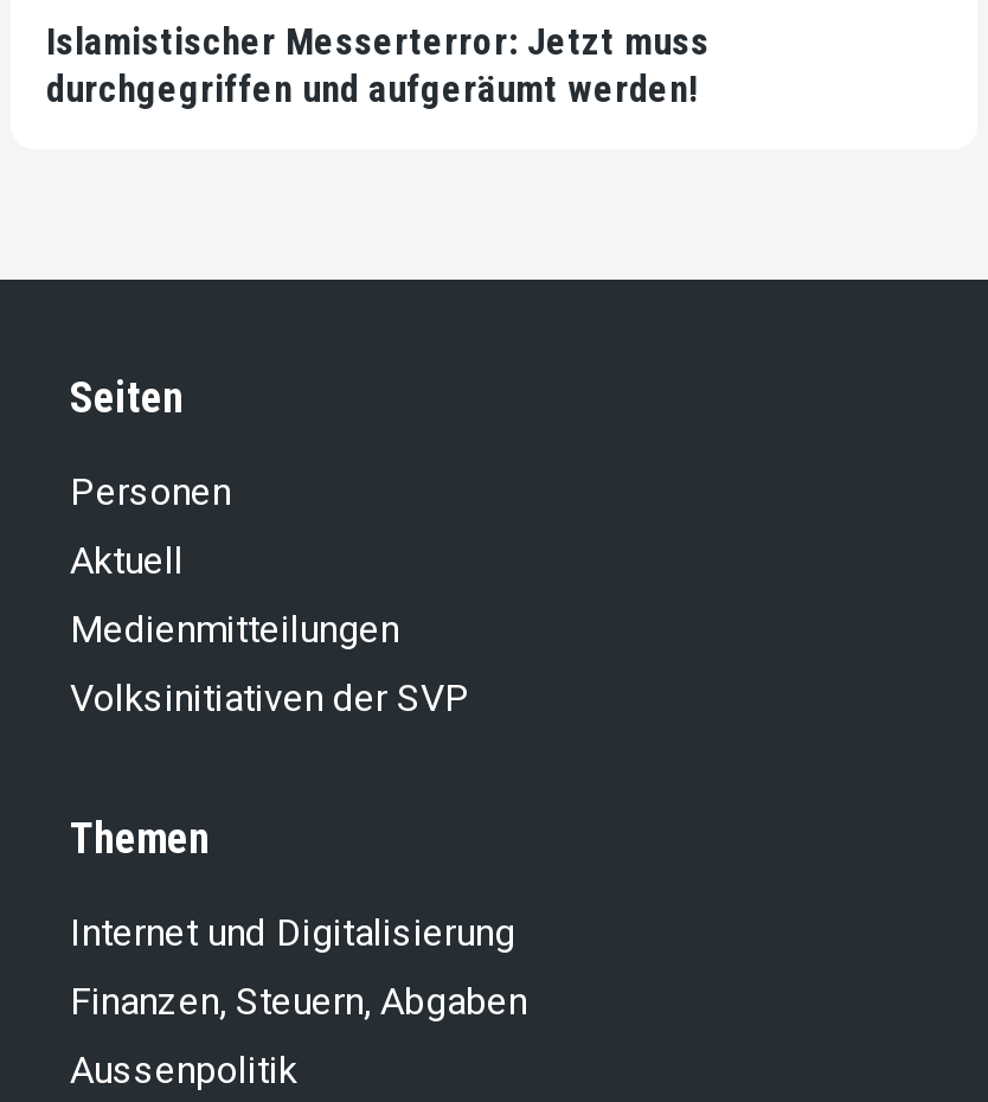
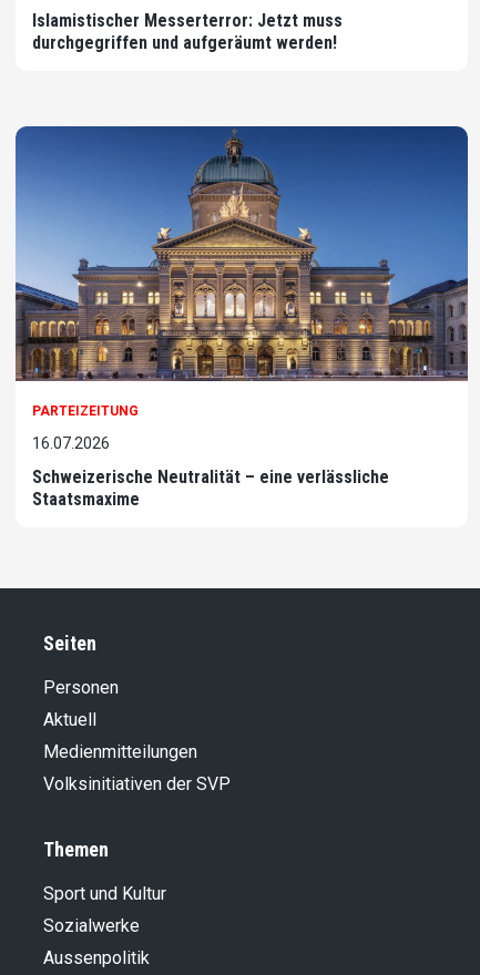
none -> [14,125,469,509] [image] | PARTEIZEITUNG | 16.07.2026 | Schweizerische Neutralität – eine verlässliche | Staatsmaxime
[70,909,515,954] Internet und Digitalisierung -> [43,882,166,904] Sport und Kultur
[70,978,527,1023] Finanzen, Steuern, Abgaben -> [43,915,140,936] Sozialwerke

